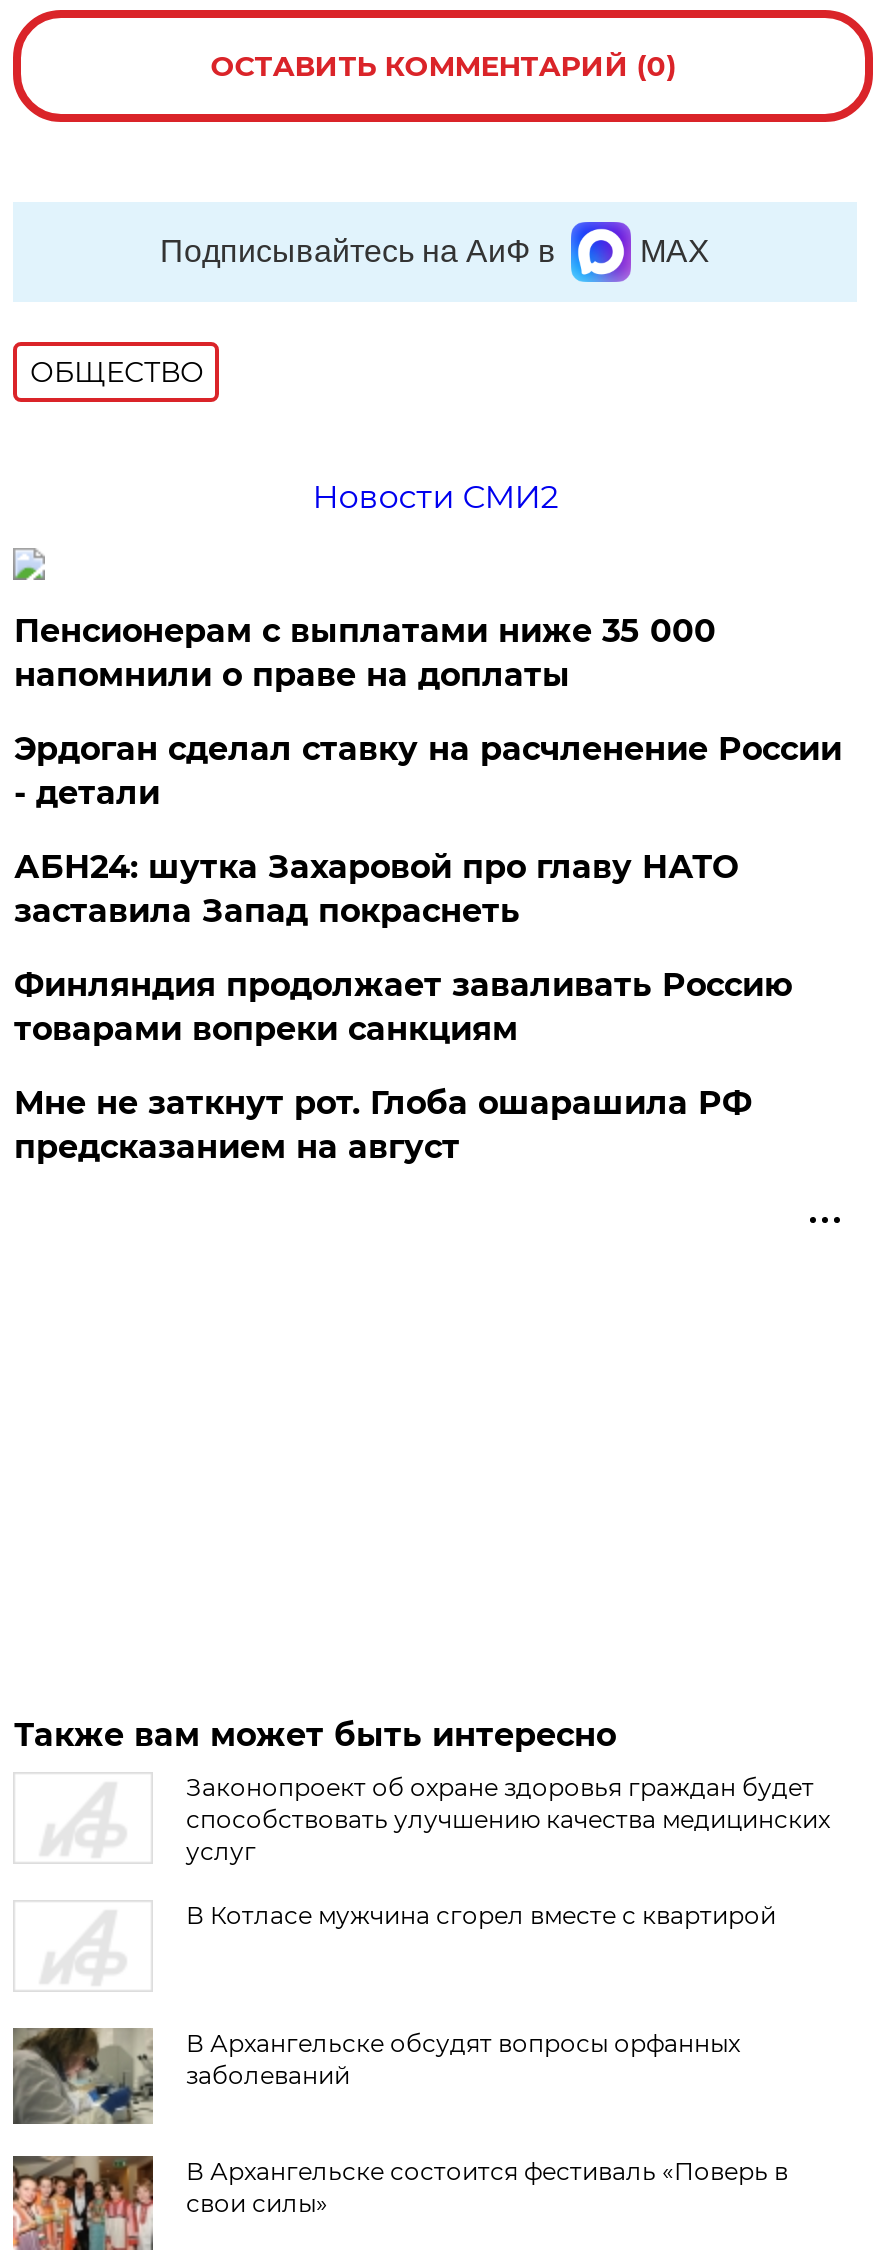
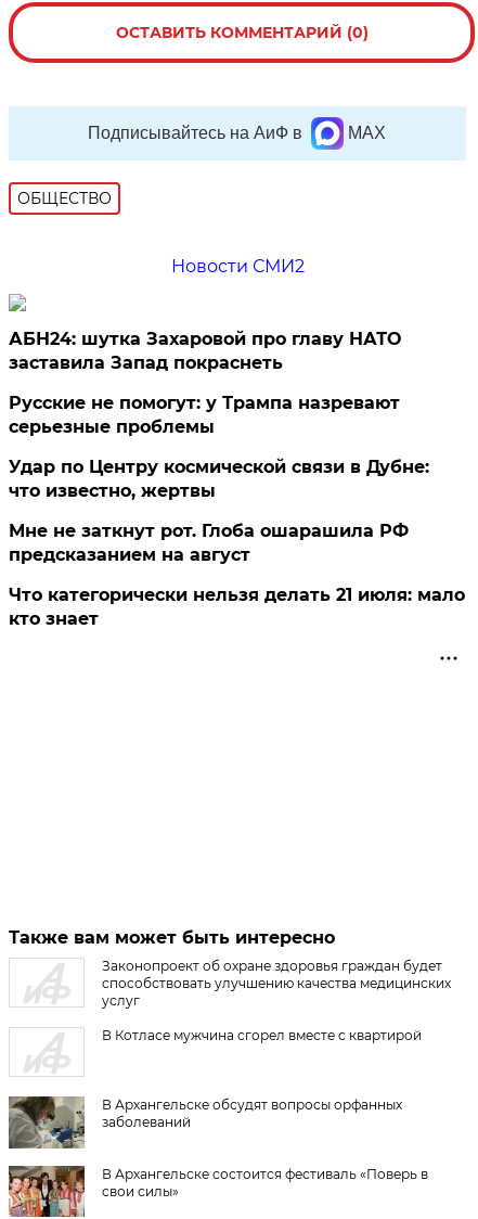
[14,612,842,812] Пенсионерам с выплатами ниже 35 000 | напомнили о праве на доплаты | Эрдоган сделал ставку на расчленение России | - детали -> none
moved [14,848,738,930] -> [9,329,401,373]: АБН24: шутка Захаровой про главу НАТО | заставила Запад покраснеть
[14,966,792,1048] Финляндия продолжает заваливать Россию | товарами вопреки санкциям -> [9,393,430,501] Русские не помогут: у Трампа назревают | серьезные проблемы | Удар по Центру космической связи в Дубне: | что известно, жертвы
moved [14,1084,752,1166] -> [9,521,409,565]: Мне не заткнут рот. Глоба ошарашила РФ | предсказанием на август
none -> [9,585,465,629] Что категорически нельзя делать 21 июля: мало | кто знает

